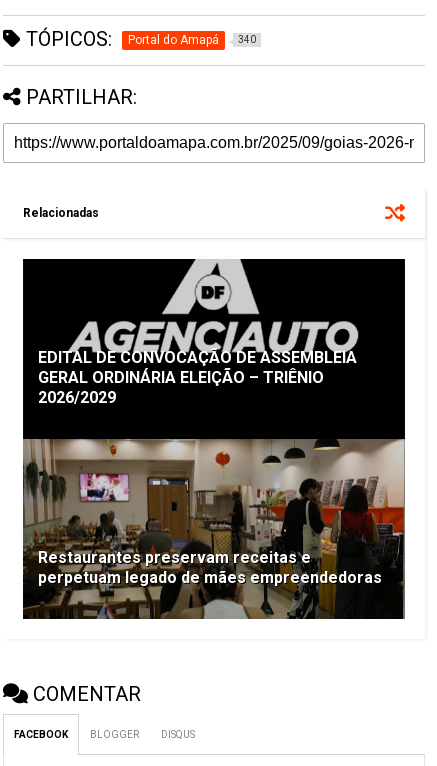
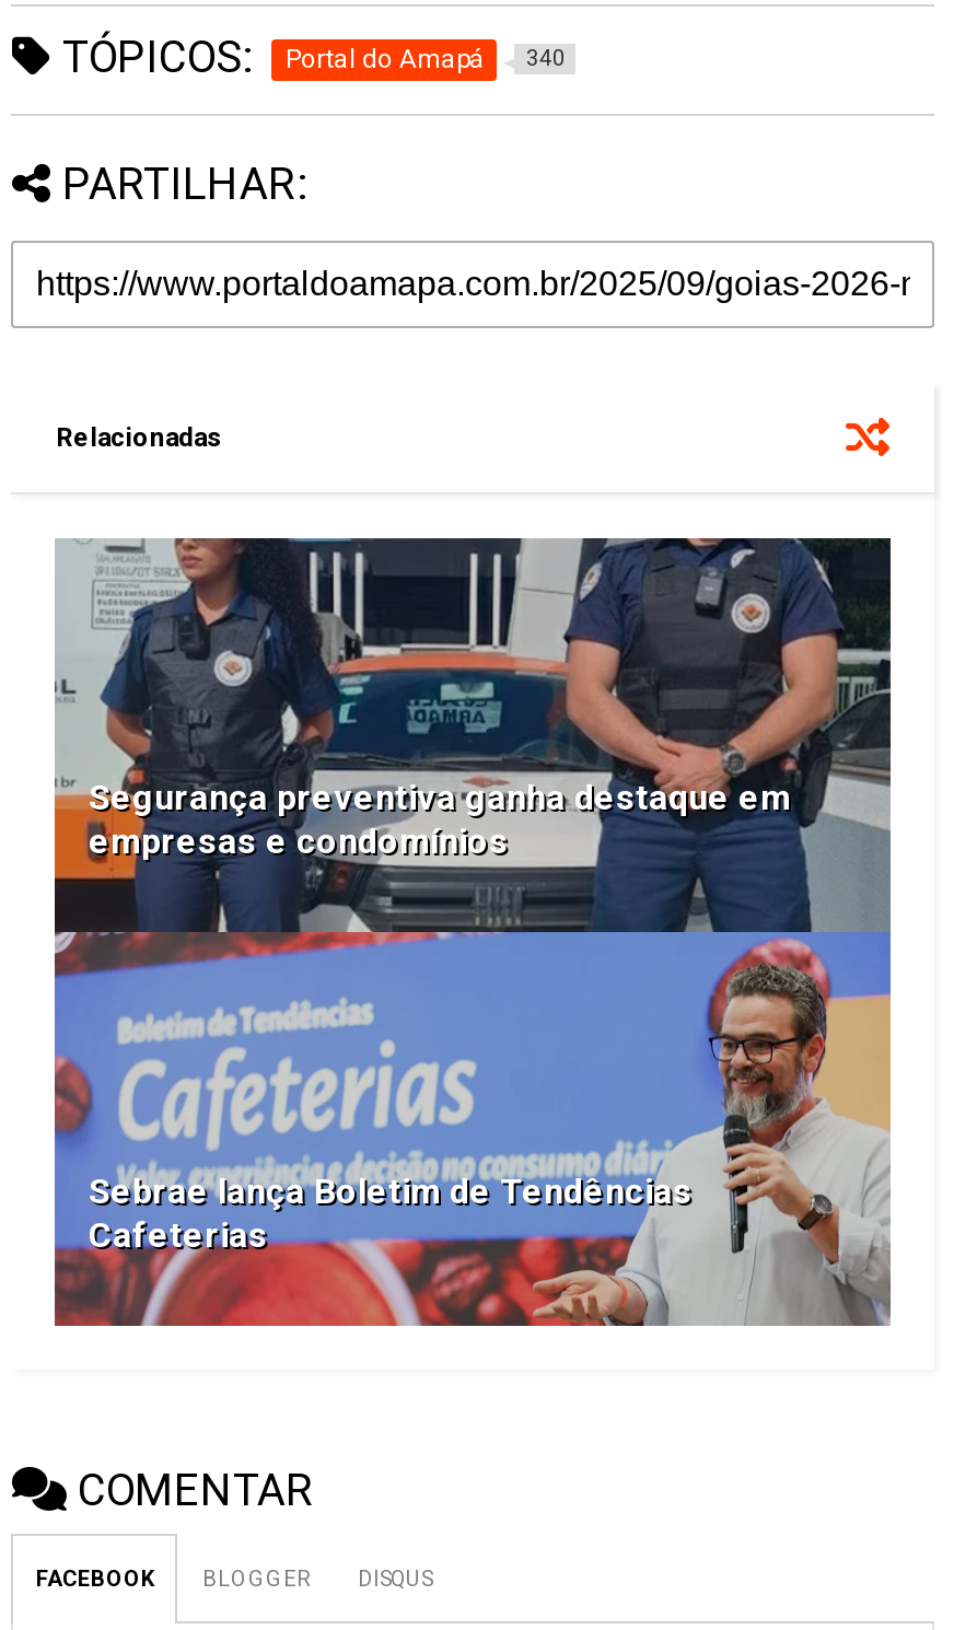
[22,258,405,620] [image] | EDITAL DE CONVOCAÇÃO DE ASSEMBLEIA | GERAL ORDINÁRIA ELEIÇÃO – TRIÊNIO | 2026/2029 -> [53,536,893,1328] [image] | Segurança preventiva ganha destaque em | empresas e condomínios
[38,548,382,587] Restaurantes preservam receitas e | perpetuam legado de mães empreendedoras -> [88,1171,692,1257] Sebrae lança Boletim de Tendências | Cafeterias

